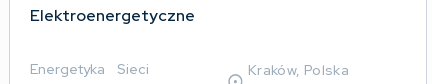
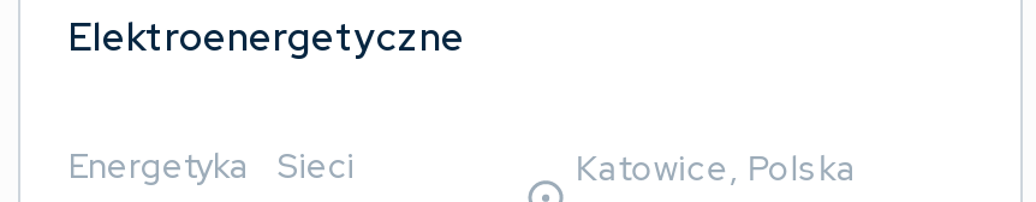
[248,61,349,79] Kraków, Polska -> [576,147,856,190] Katowice, Polska

